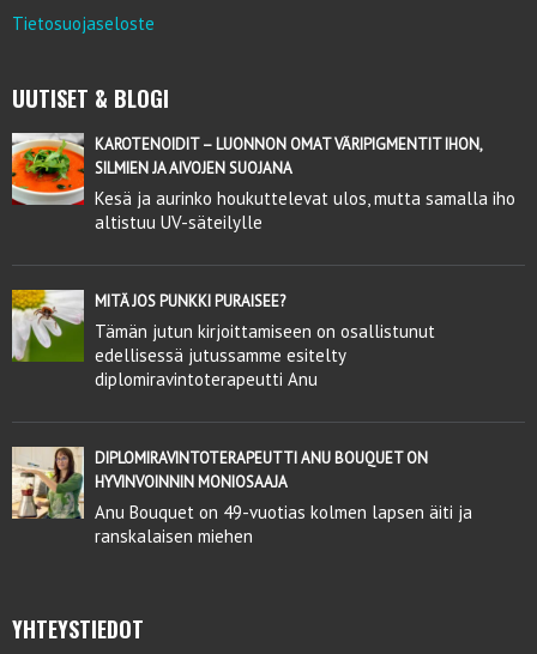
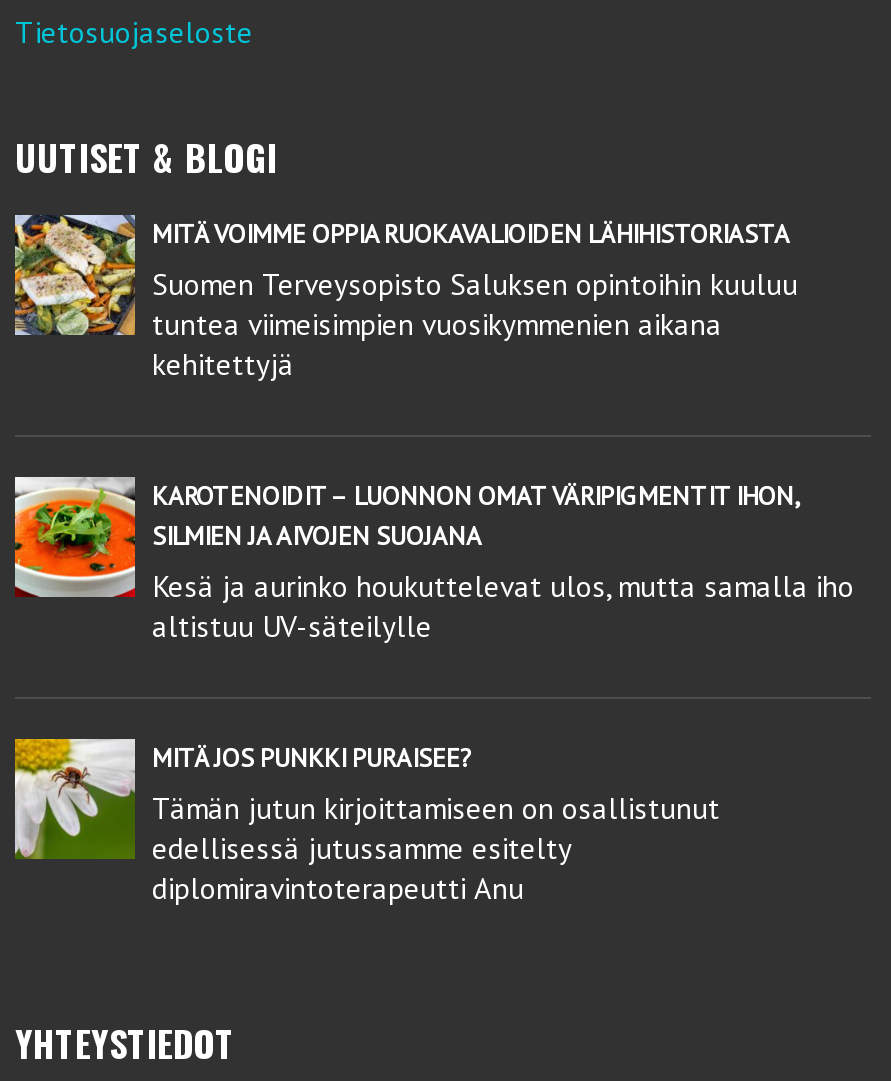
none -> [13,213,798,383] [image] | MITÄ VOIMME OPPIA RUOKAVALIOIDEN LÄHIHISTORIASTA | Suomen Terveysopisto Saluksen opintoihin kuuluu | tuntea viimeisimpien vuosikymmenien aikana | kehitettyjä
moved [10,132,515,390] -> [11,475,854,907]: [image] | KAROTENOIDIT – LUONNON OMAT VÄRIPIGMENTIT IHON, | SILMIEN JA AIVOJEN SUOJANA | ... | edellisessä jutussamme esitelty | diplomiravintoterapeutti Anu
[11,446,472,547] [image] | DIPLOMIRAVINTOTERAPEUTTI ANU BOUQUET ON | HYVINVOINNIN MONIOSAAJA | Anu Bouquet on 49-vuotias kolmen lapsen äiti ja | ranskalaisen miehen -> none

